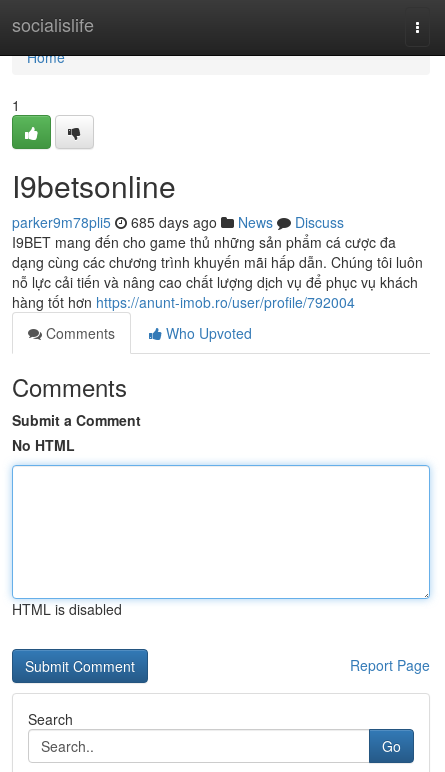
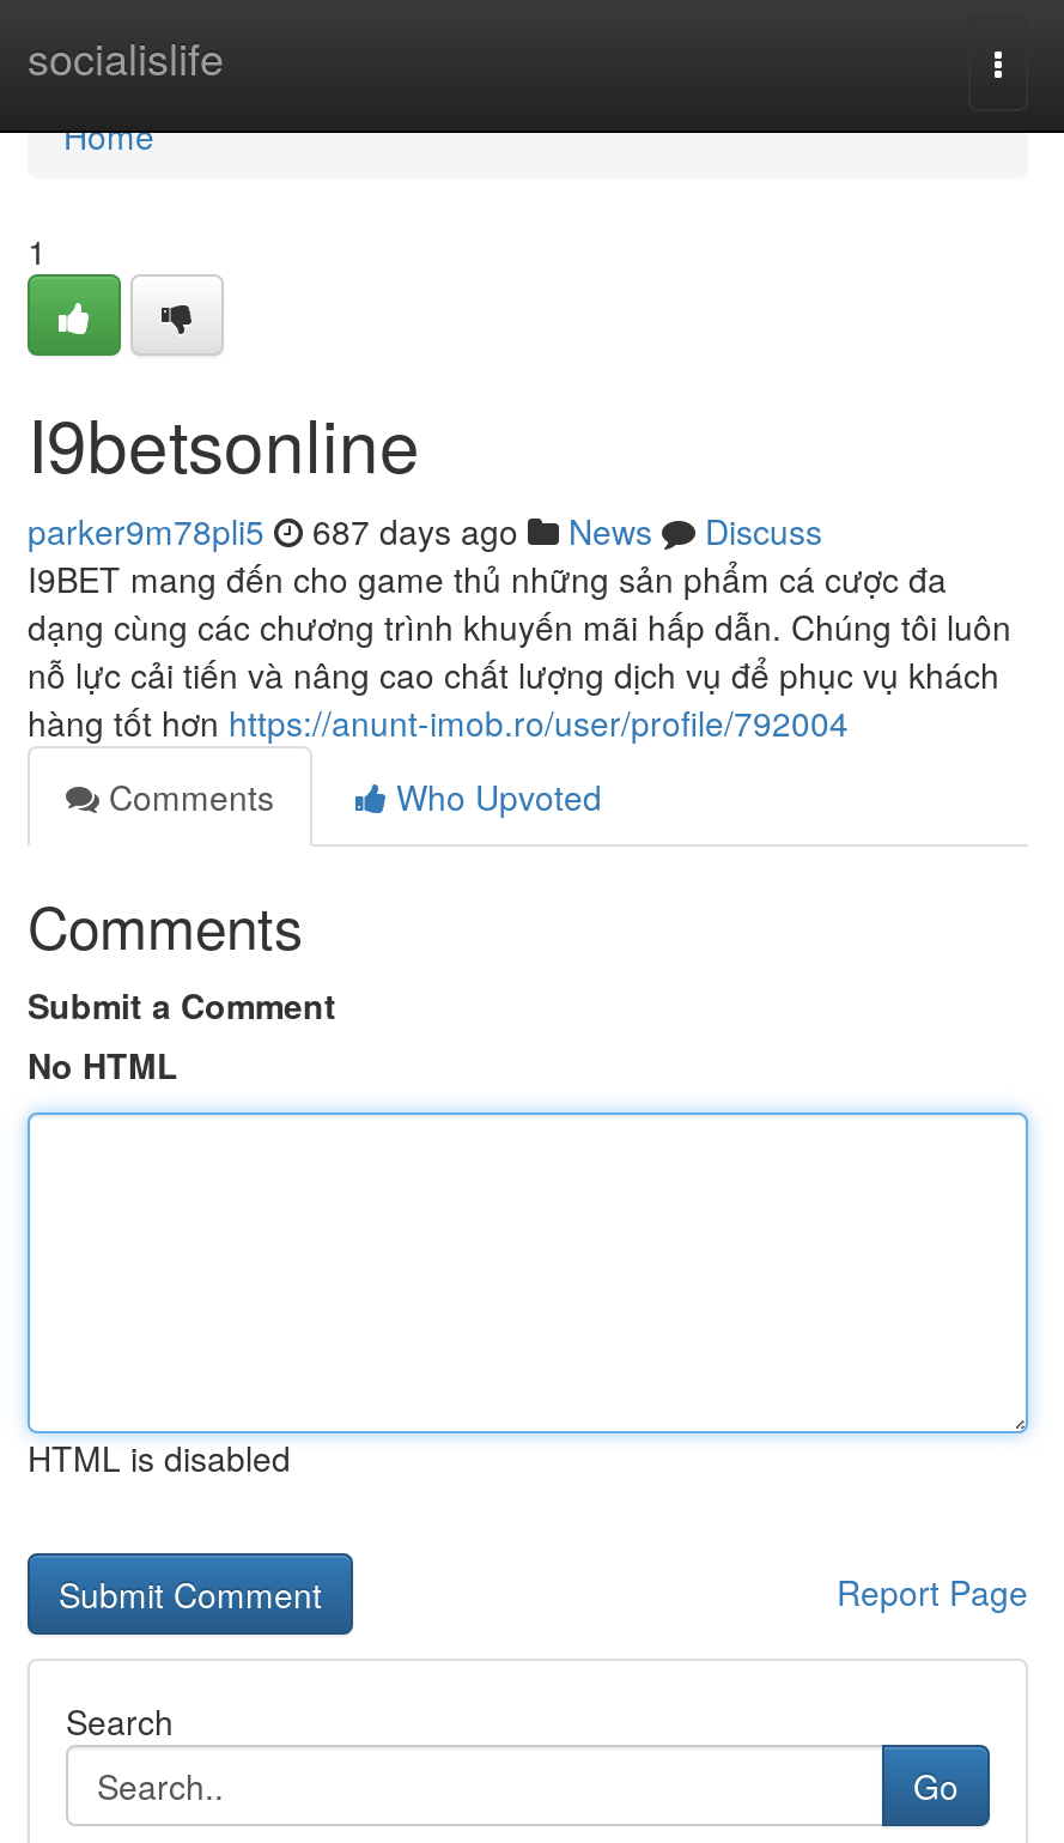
[12,212,344,232] parker9m78pli5 685 days ago News Discuss -> [28,507,822,554] parker9m78pli5 687 days ago News Discuss

